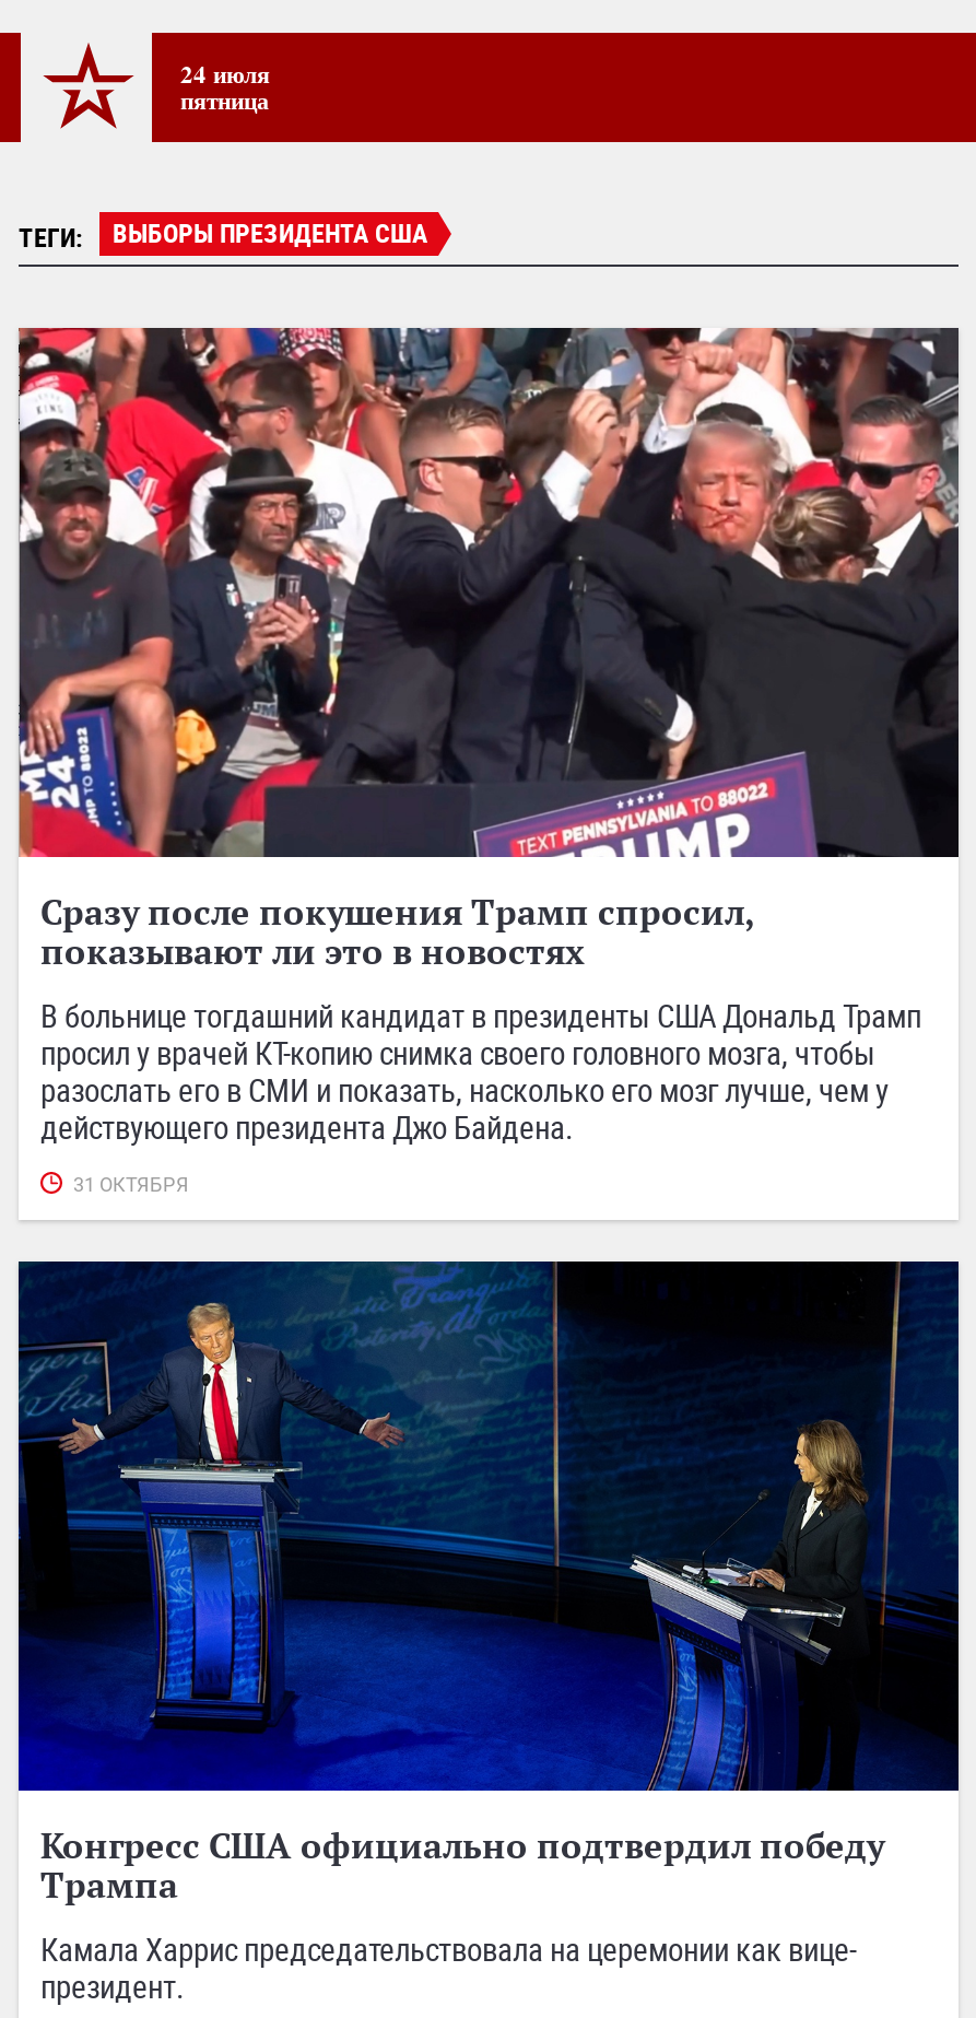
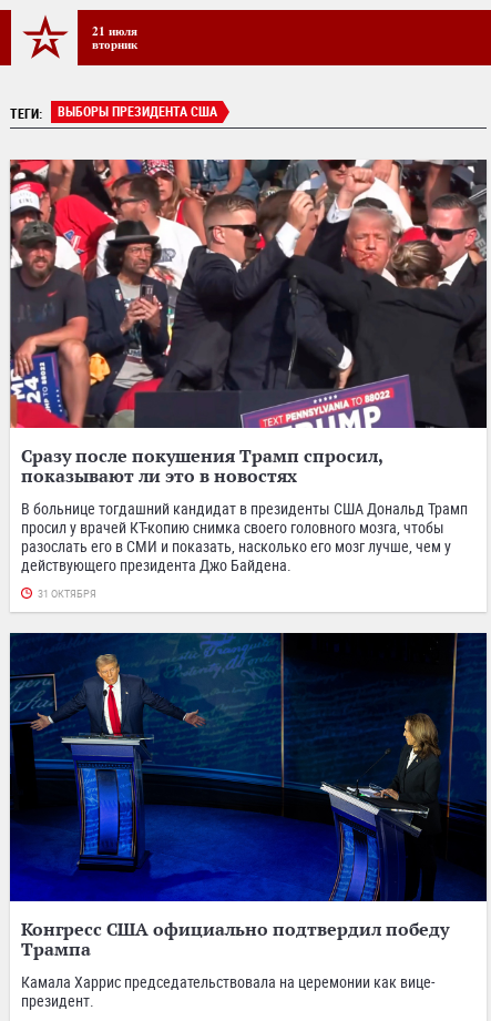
[180,55,270,118] 24 июля | пятница -> [92,21,137,53] 21 июля | вторник

